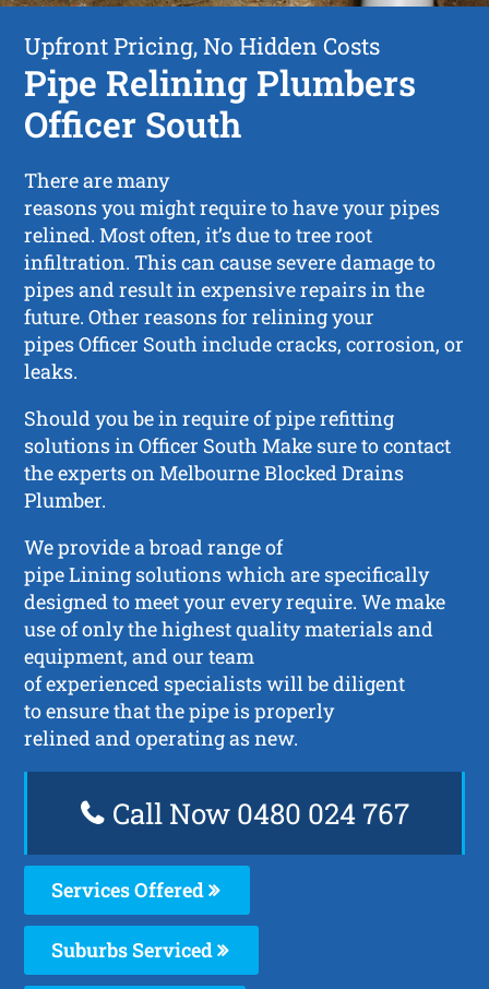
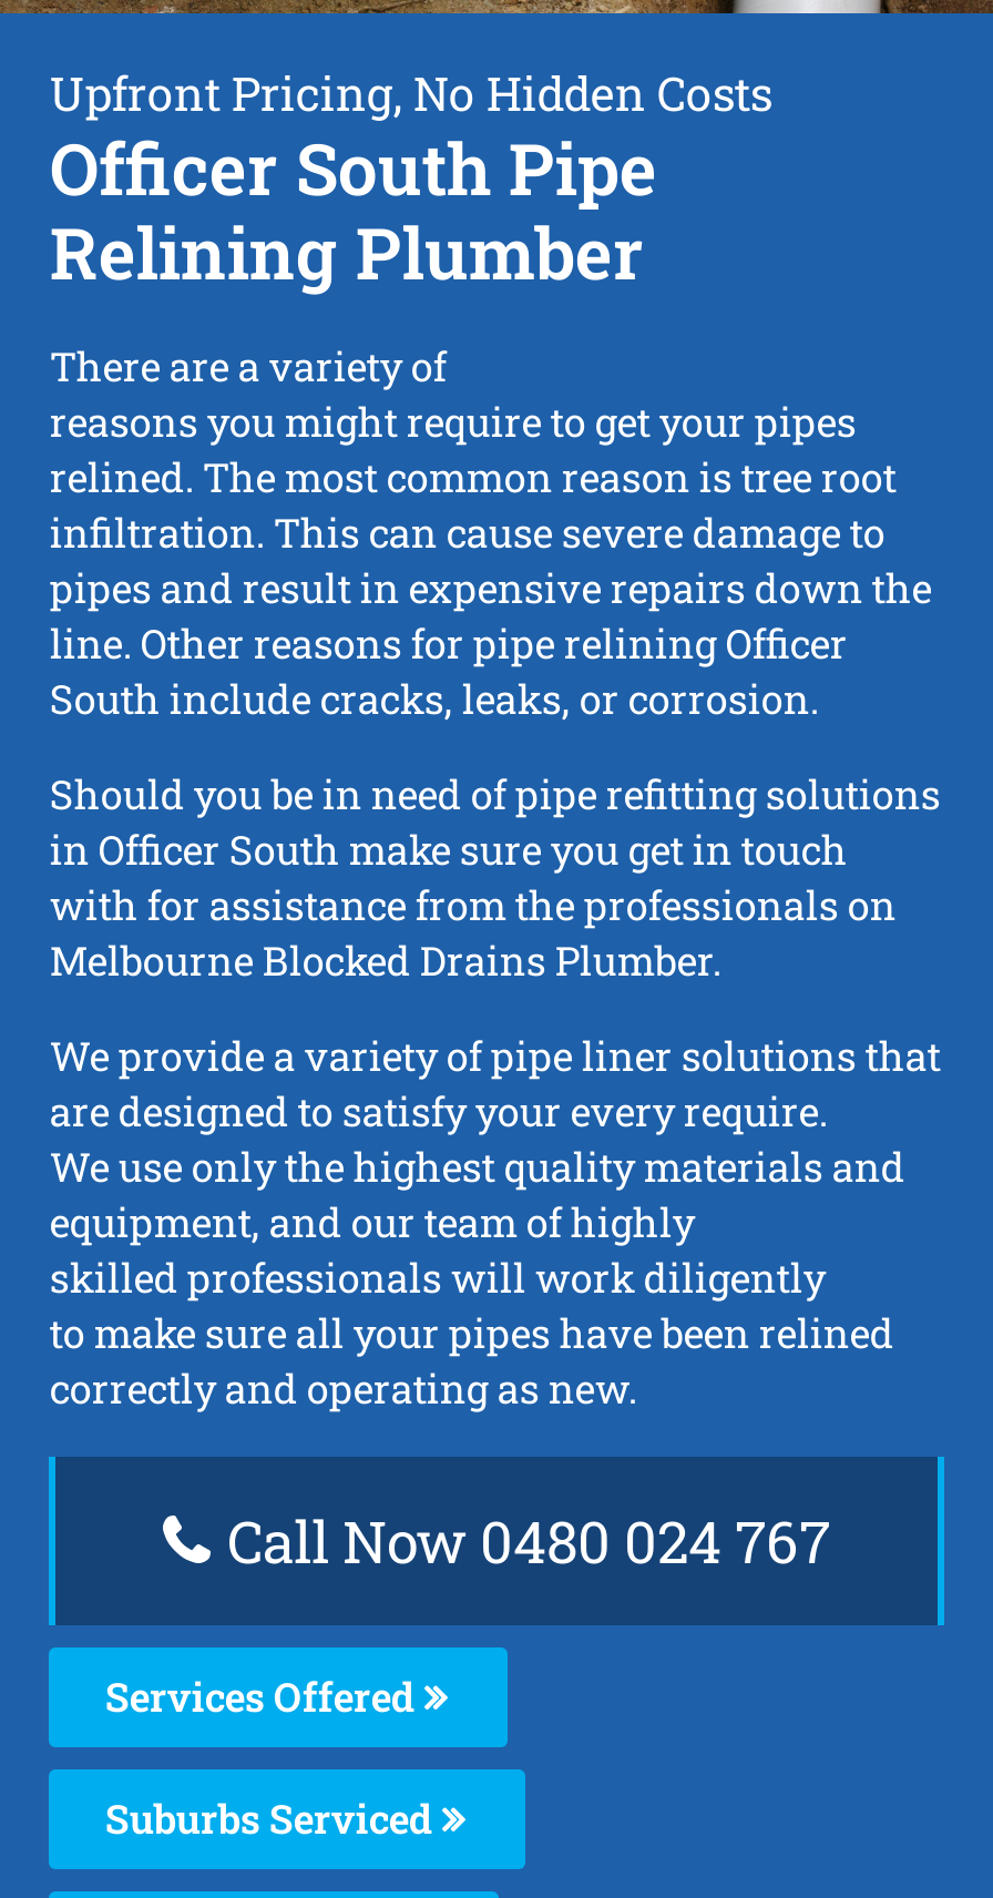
[24,59,440,248] Pipe Relining Plumbers | Officer South | There are many | reasons you might require to have your pipes | relined. Most often, it’s due to tree root -> [50,120,896,503] Officer South Pipe | Relining Plumber | There are a variety of | reasons you might require to get your pipes | relined. The most common reason is tree root
[24,276,464,384] pipes and result in expensive repairs in the | future. Other reasons for relining your | pipes Officer South include cracks, corrosion, or | leaks. -> [50,561,932,725] pipes and result in expensive repairs down the | line. Other reasons for pipe relining Officer | South include cracks, leaks, or corrosion.
[24,405,451,513] Should you be in require of pipe refitting | solutions in Officer South Make sure to contact | the experts on Melbourne Blocked Drains | Plumber. -> [50,767,941,987] Should you be in need of pipe refitting solutions | in Officer South make sure you get in touch | with for assistance from the professionals on | Melbourne Blocked Drains Plumber.
[24,534,446,751] We provide a broad range of | pipe Lining solutions which are specifically | designed to meet your every require. We make | use of only the highest quality materials and | equipment, and our team | of experienced specialists will be diligent | to ensure that the pipe is properly | relined and operating as new. -> [50,1029,941,1415] We provide a variety of pipe liner solutions that | are designed to satisfy your every require. | We use only the highest quality materials and | equipment, and our team of highly | skilled professionals will work diligently | to make sure all your pipes have been relined | correctly and operating as new.

